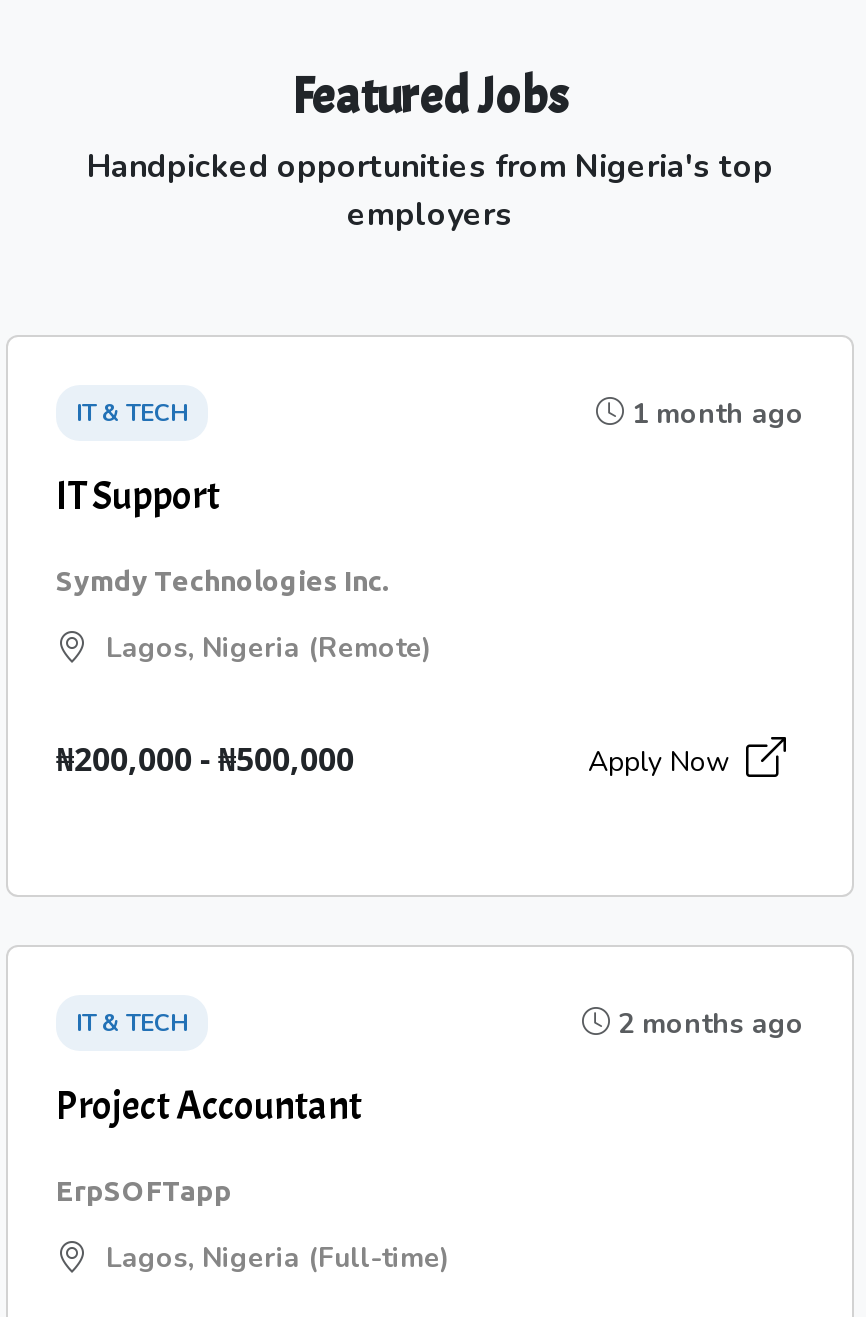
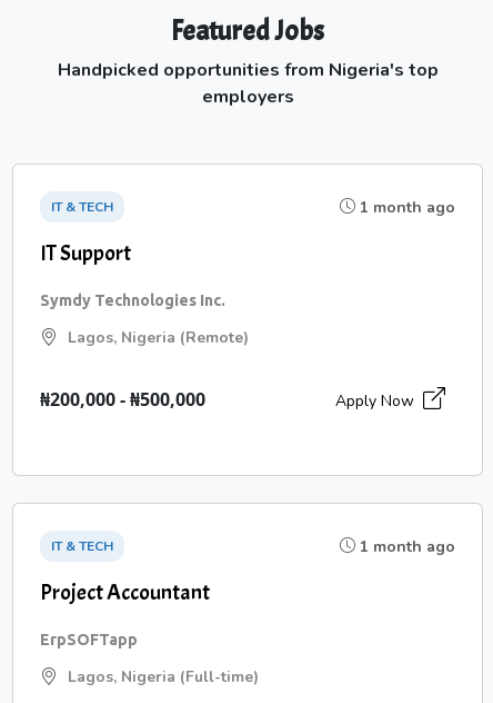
[618,1004,804,1042] 2 months ago -> [360,536,455,557] 1 month ago

